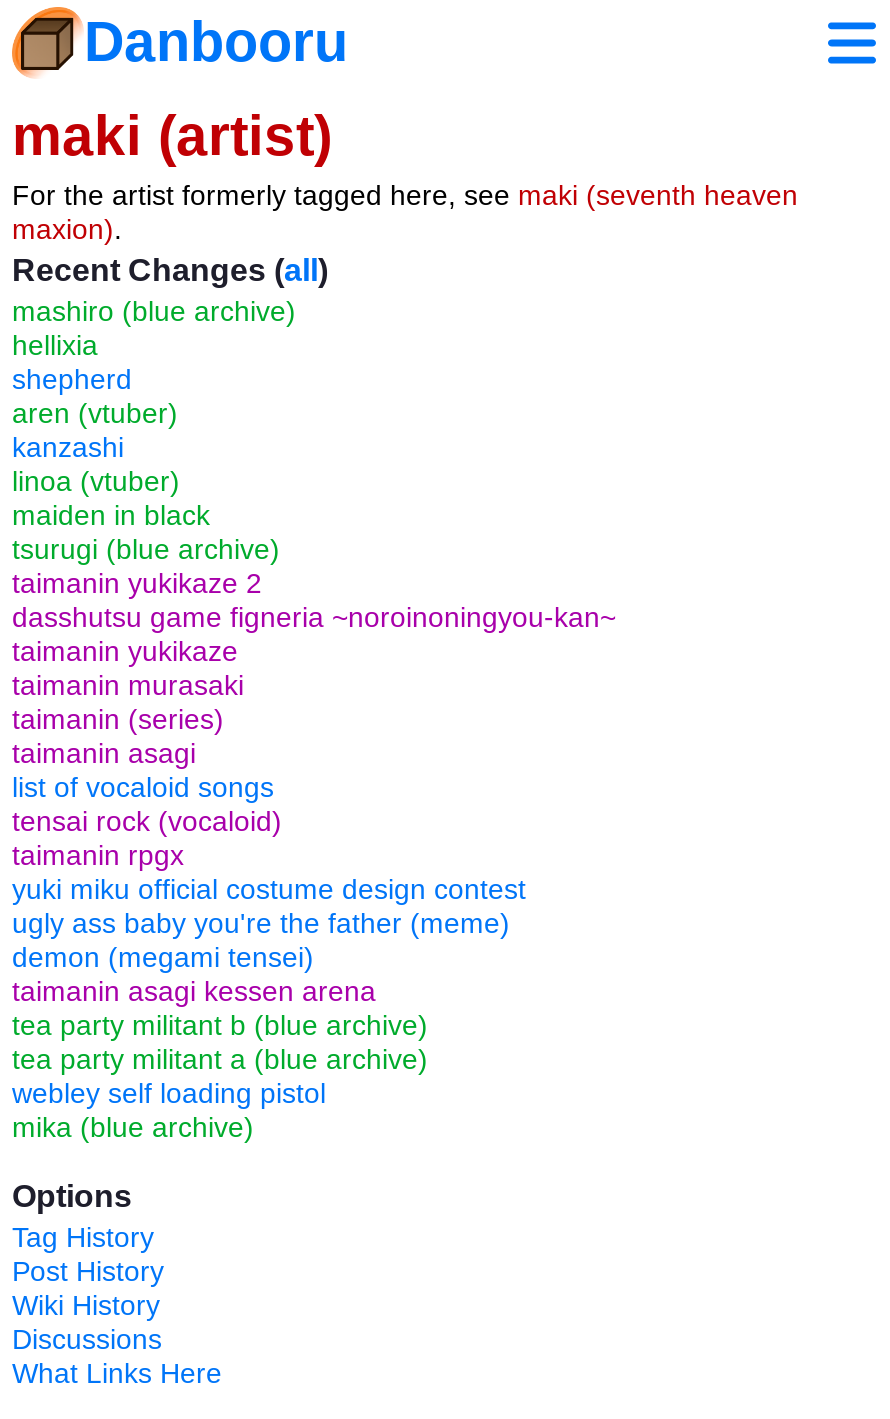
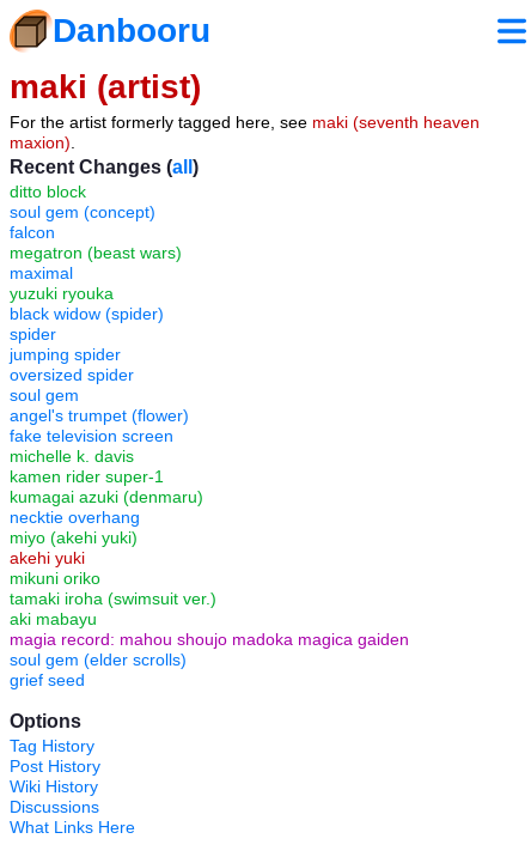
[12,295,616,1143] mashiro (blue archive) | hellixia | shepherd | aren (vtuber) | kanzashi | linoa (vtuber) | maiden in black | tsurugi (blue archive) | taimanin yukikaze 2 | dasshutsu game figneria ~noroinoningyou-kan~ | taimanin yukikaze | taimanin murasaki | taimanin (series) | taimanin asagi | list of vocaloid songs | tensai rock (vocaloid) | taimanin rpgx | yuki miku official costume design contest | ugly ass baby you're the father (meme) | demon (megami tensei) | taimanin asagi kessen arena | tea party militant b (blue archive) | tea party militant a (blue archive) | webley self loading pistol | mika (blue archive) -> [10,182,409,689] ditto block | soul gem (concept) | falcon | megatron (beast wars) | maximal | yuzuki ryouka | black widow (spider) | spider | jumping spider | oversized spider | soul gem | angel's trumpet (flower) | fake television screen | michelle k. davis | kamen rider super-1 | kumagai azuki (denmaru) | necktie overhang | miyo (akehi yuki) | akehi yuki | mikuni oriko | tamaki iroha (swimsuit ver.) | aki mabayu | magia record: mahou shoujo madoka magica gaiden | soul gem (elder scrolls) | grief seed

